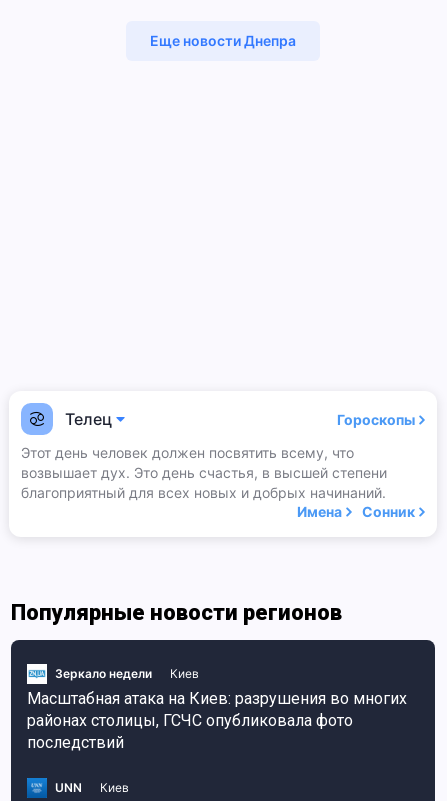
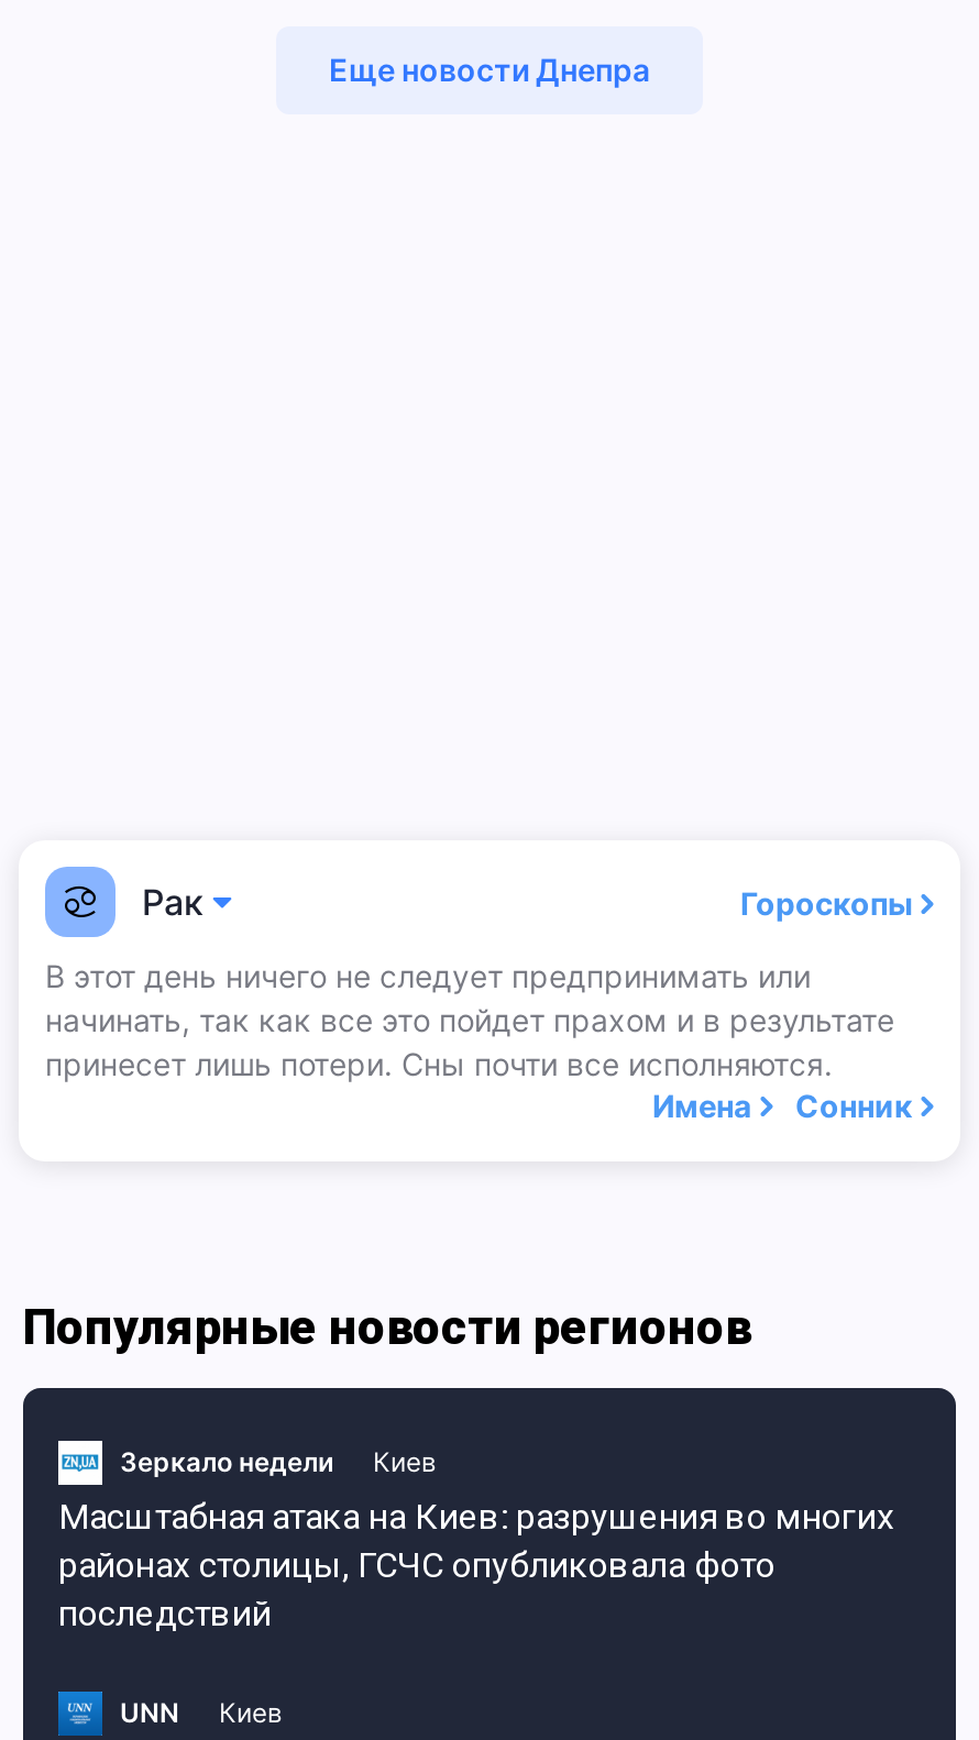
[65,409,112,429] Телец -> [142,880,204,924] Рак
[21,444,387,501] Этот день человек должен посвятить всему, что | возвышает дух. Это день счастья, в высшей степени | благоприятный для всех новых и добрых начинаний. -> [45,957,894,1082] В этот день ничего не следует предпринимать или | начинать, так как все это пойдет прахом и в результате | принесет лишь потери. Сны почти все исполняются.

